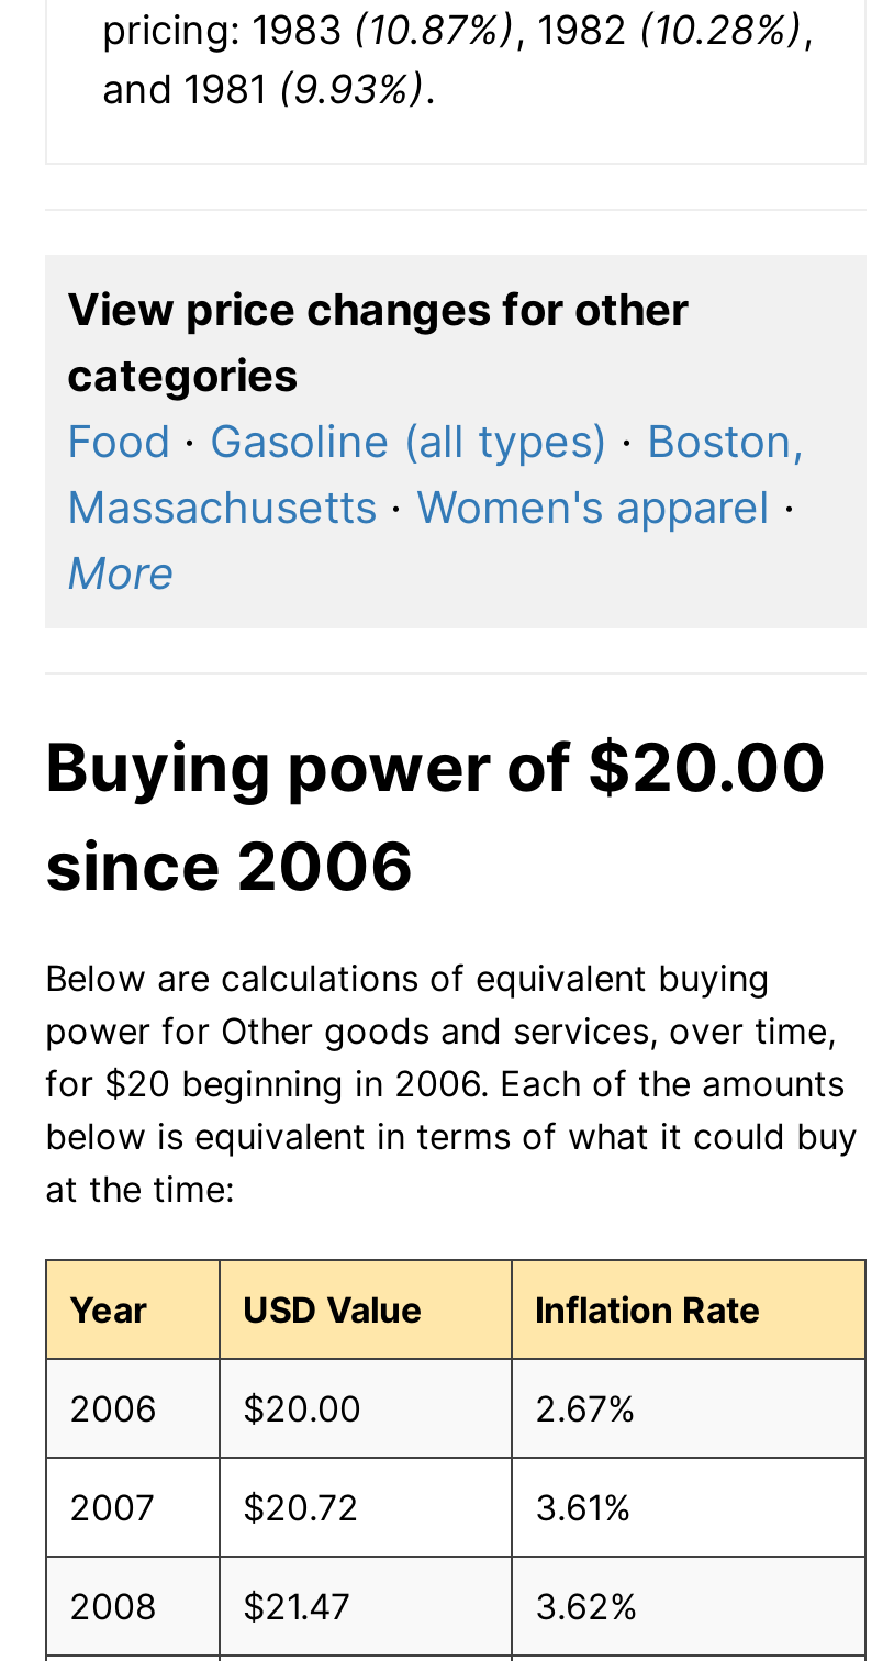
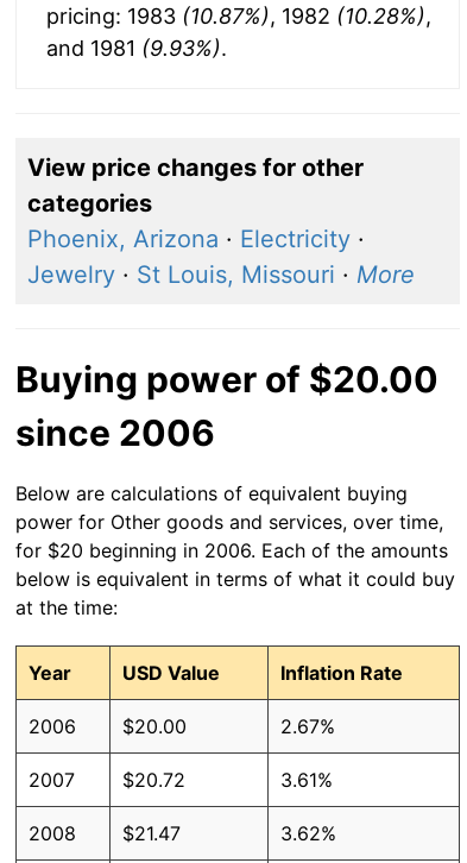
[67,416,805,600] Food · Gasoline (all types) · Boston, | Massachusetts · Women's apparel · | More -> [27,225,415,289] Phoenix, Arizona · Electricity · | Jewelry · St Louis, Missouri · More

